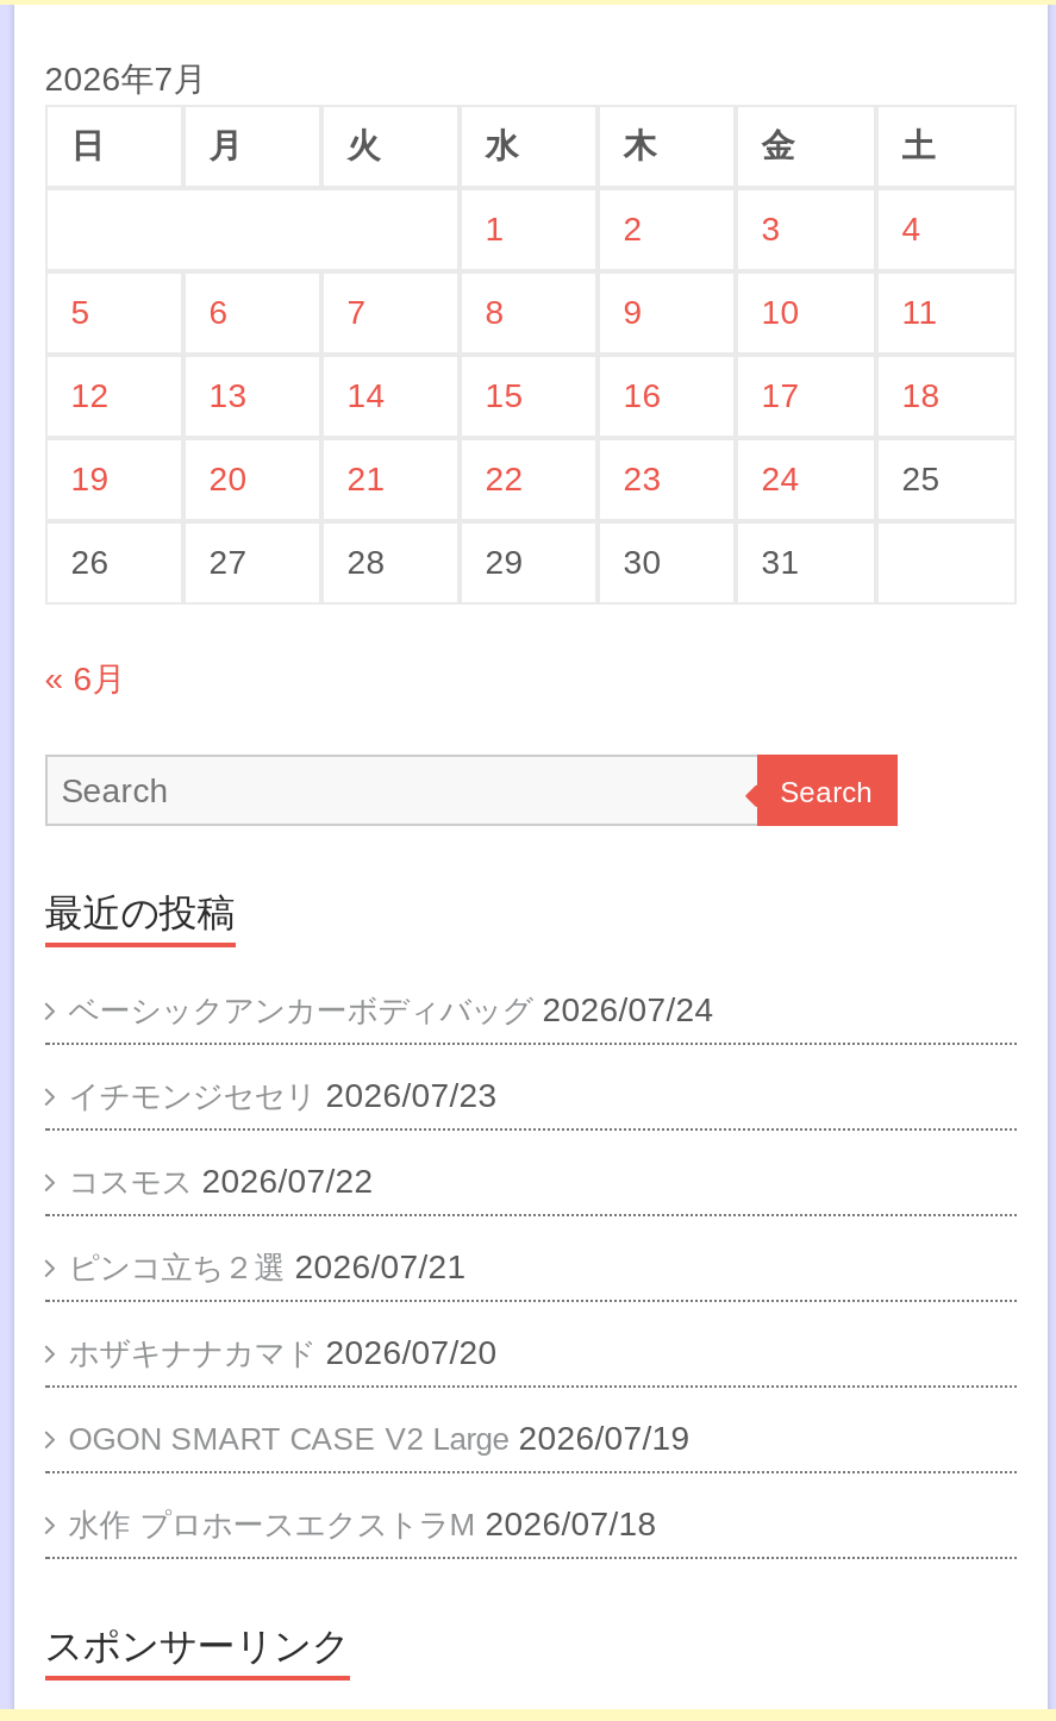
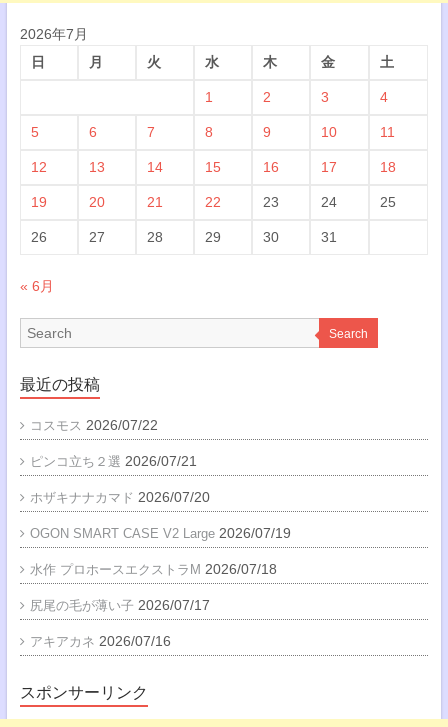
[69,991,714,1115] ベーシックアンカーボディバッグ 2026/07/24 | イチモンジセセリ 2026/07/23 -> none
moved [69,1163,690,1544] -> [30,416,291,576]: コスモス 2026/07/22 | ピンコ立ち２選 2026/07/21 | ホザキナナカマド 2026/07/20 | OGON SMART CASE V2 Large 2026/07/19 | 水作 プロホースエクストラM 2026/07/18
none -> [30,596,210,648] 尻尾の毛が薄い子 2026/07/17 | アキアカネ 2026/07/16

